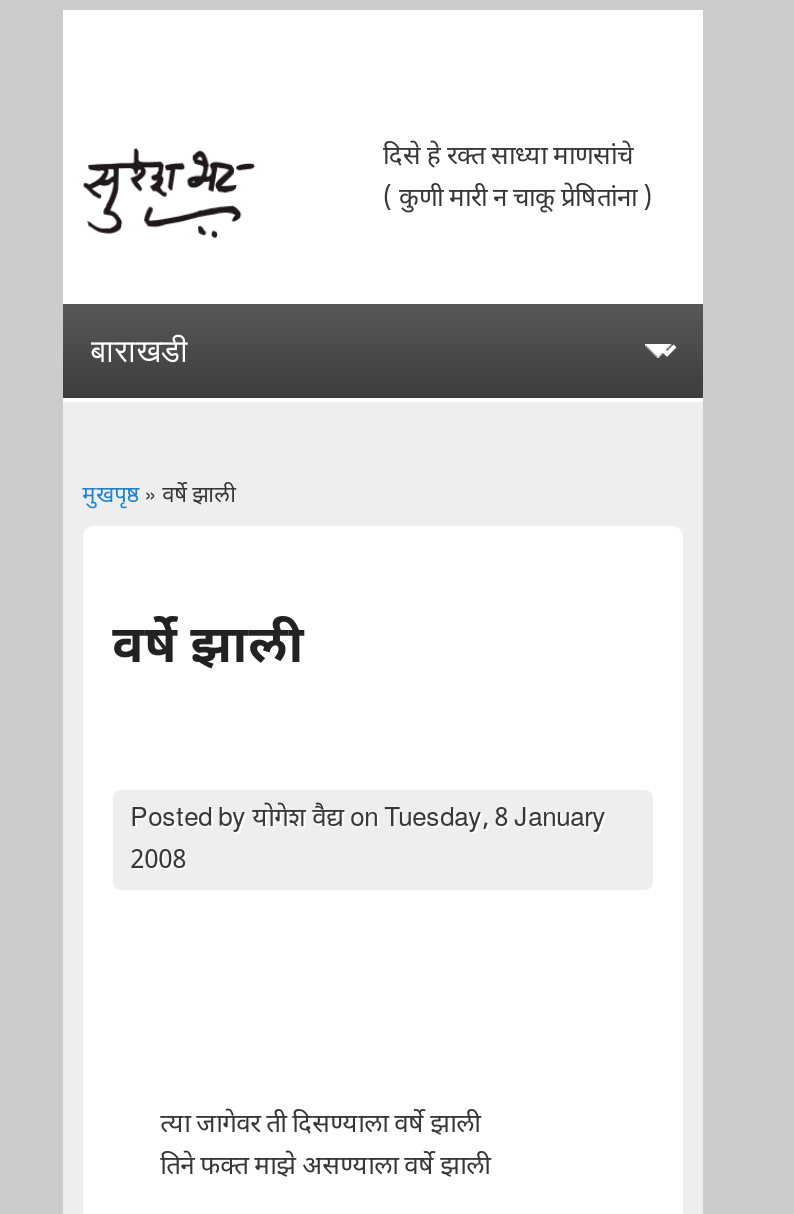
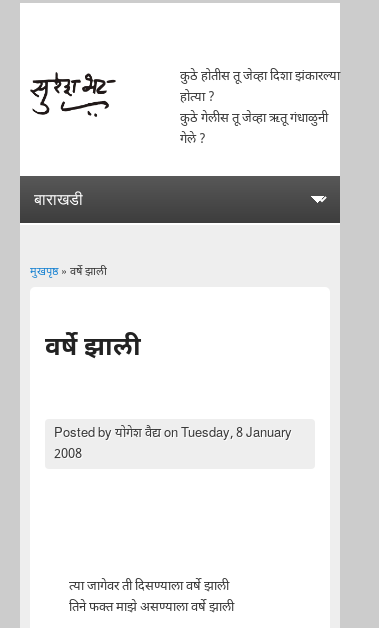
[383,140,653,216] दिसे हे रक्त साध्या माणसांचे | ( कुणी मारी न चाकू प्रेषितांना ) -> [180,68,340,148] कुठे होतीस तू जेव्हा दिशा झंकारल्या | होत्या ? | कुठे गेलीस तू जेव्हा ऋतू गंधाळुनी | गेले ?

